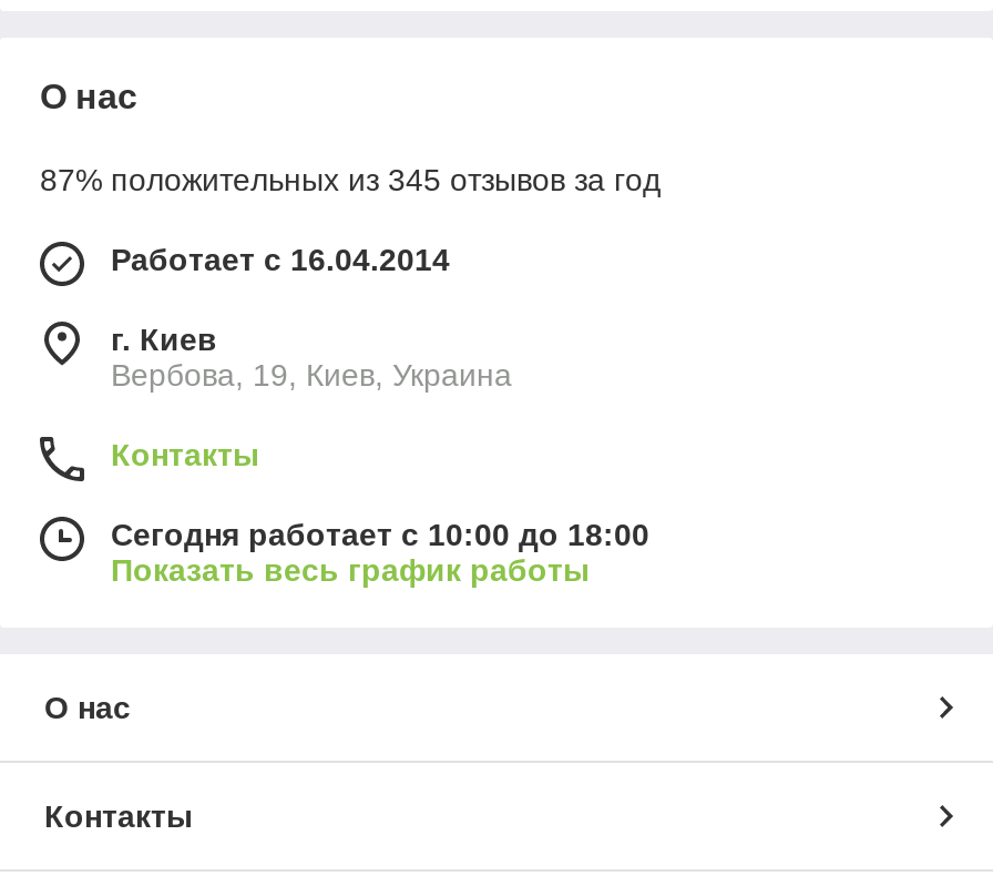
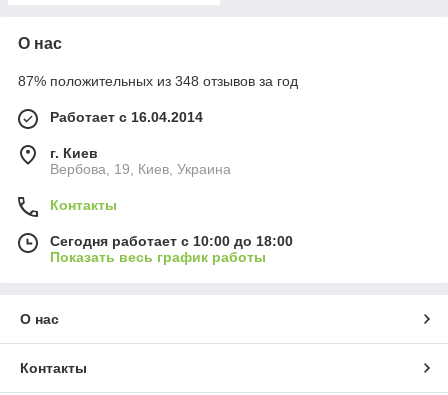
[40,162,661,198] 87% положительных из 345 отзывов за год -> [18,73,298,89] 87% положительных из 348 отзывов за год

